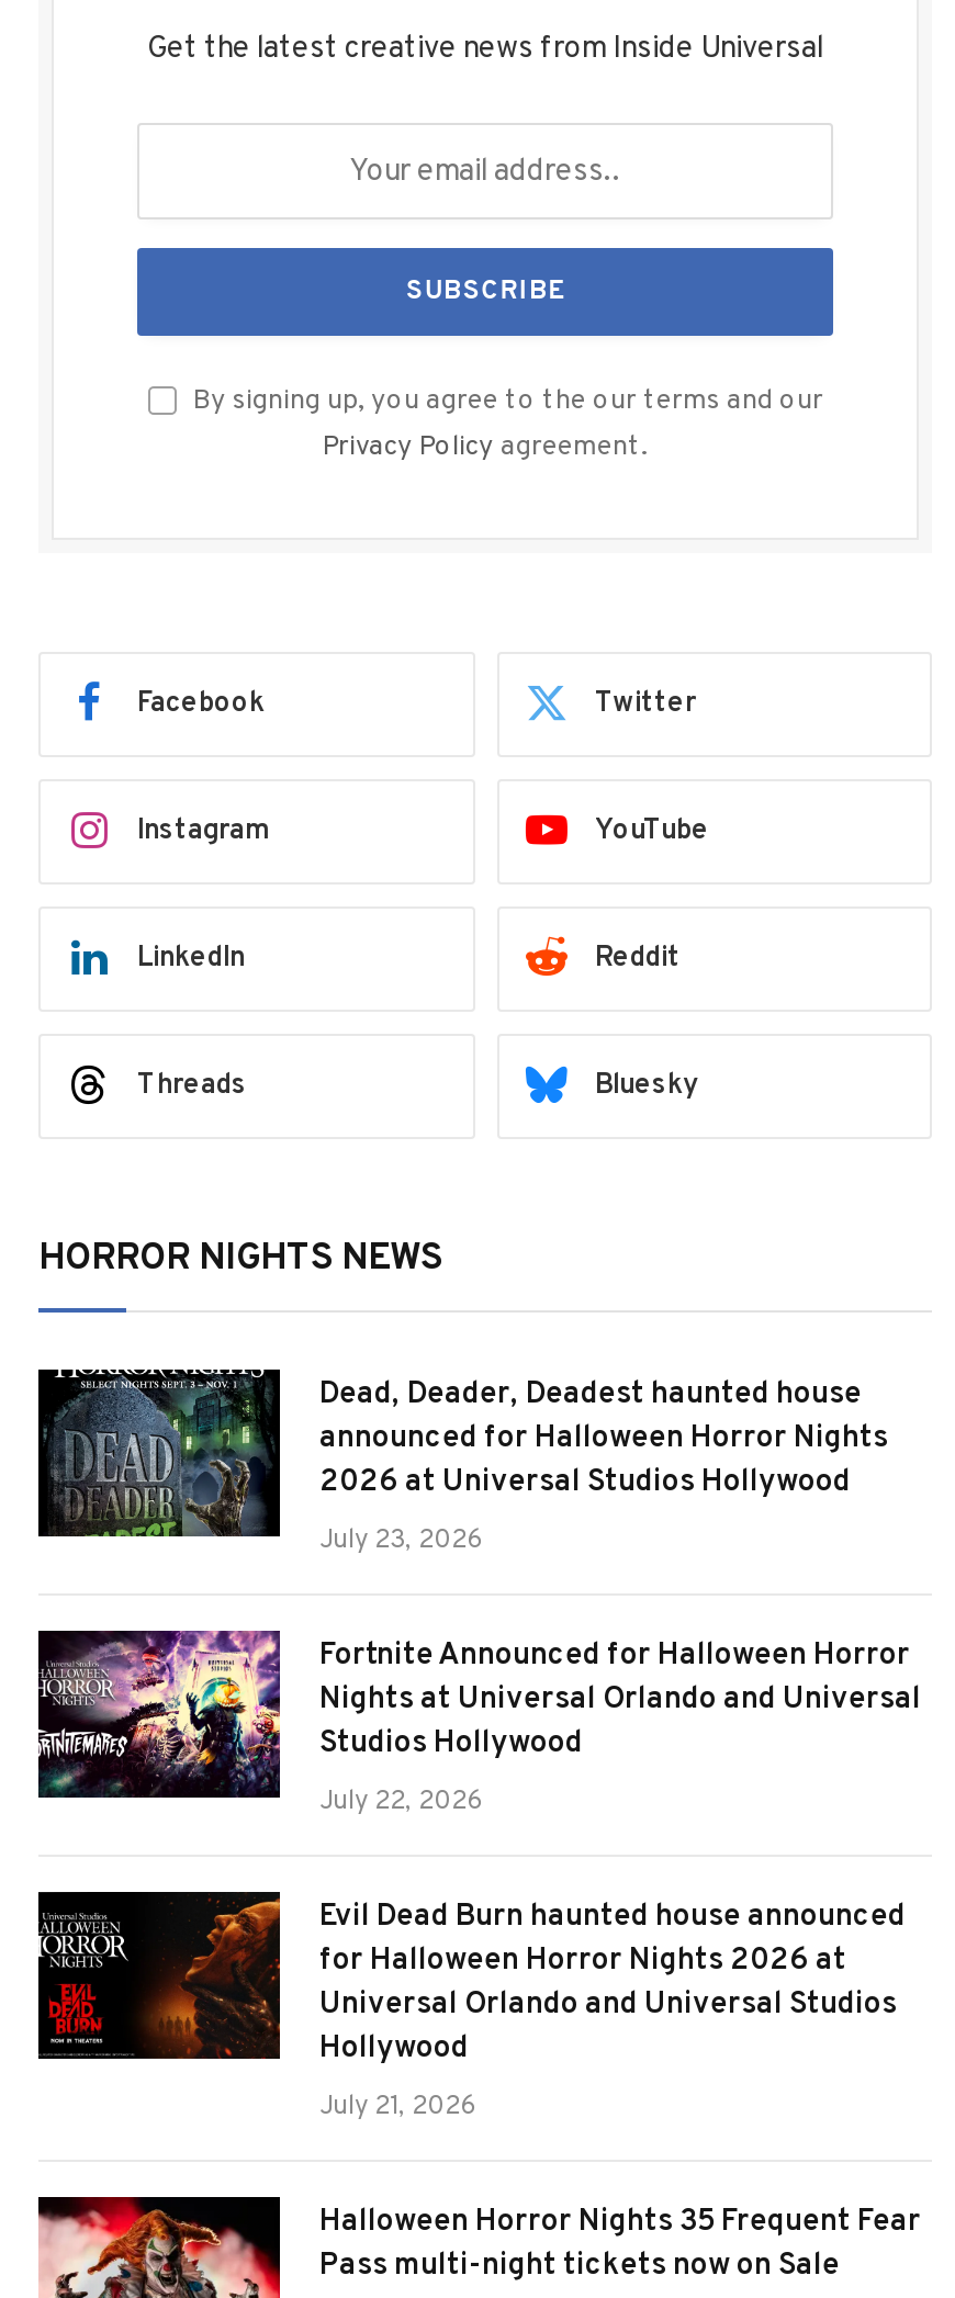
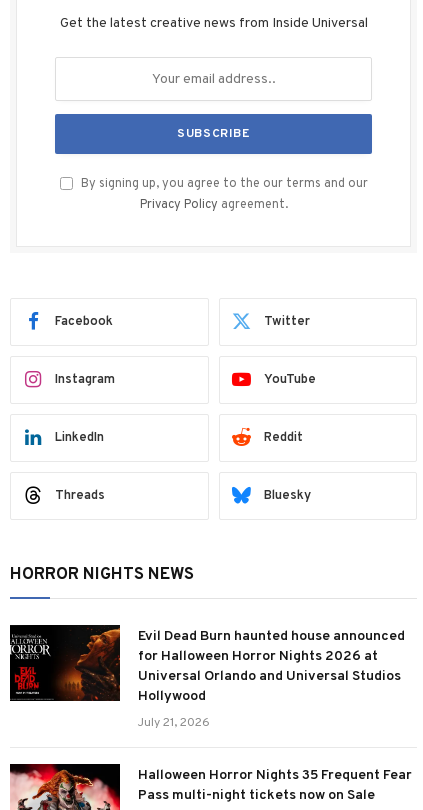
[38,1370,921,1820] [image] | Dead, Deader, Deadest haunted house | announced for Halloween Horror Nights | 2026 at Universal Studios Hollywood | July 23, 2026 | Fortnite Announced for Halloween Horror | Nights at Universal Orlando and Universal | Studios Hollywood | July 22, 2026 -> none
[36,1629,282,1800] [image] -> none

